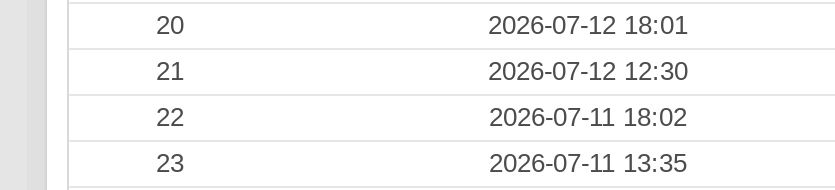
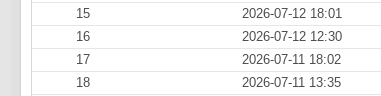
[156,10,184,40] 20 -> [75,6,89,21] 15
[156,56,184,86] 21 -> [75,29,89,44] 16
[156,102,184,132] 22 -> [75,52,89,67] 17
[156,148,184,178] 23 -> [75,75,89,90] 18

